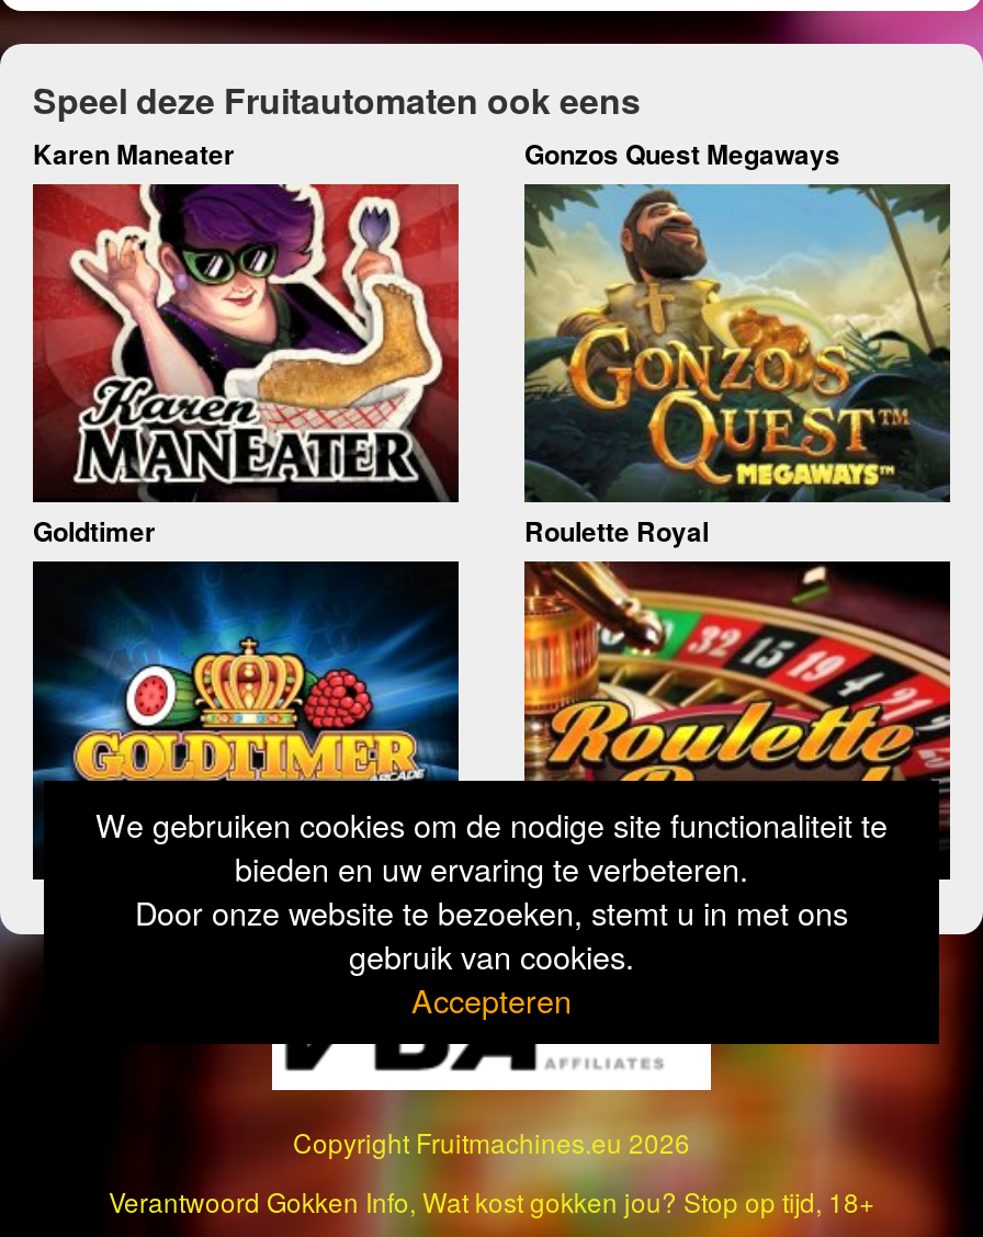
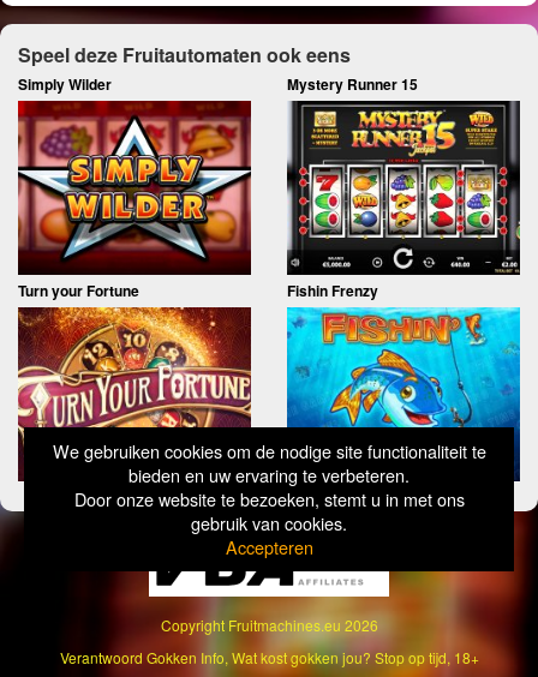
[33,133,840,173] Karen Maneater | Gonzos Quest Megaways -> [18,73,418,94] Simply Wilder | Mystery Runner 15
[31,182,709,550] [image] | Goldtimer | Roulette Royal -> [17,100,378,301] [image] | Turn your Fortune | Fishin Frenzy
[522,184,952,502] [image] -> [286,101,521,274] [image]
[31,559,461,879] [image] -> [17,306,252,481] [image]
[522,559,952,877] [image] -> [286,306,521,480] [image]

